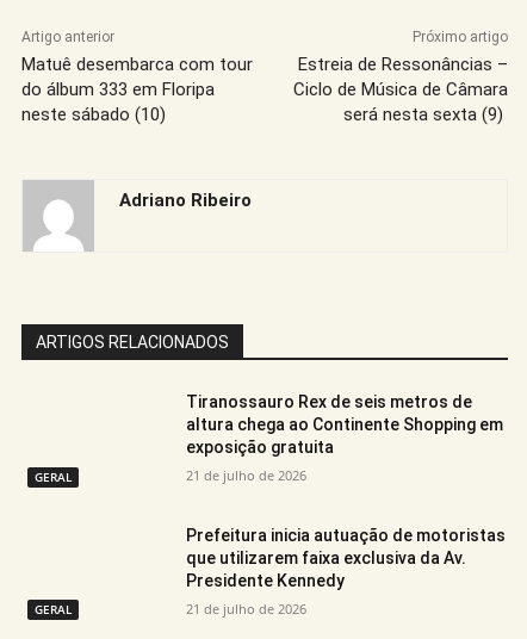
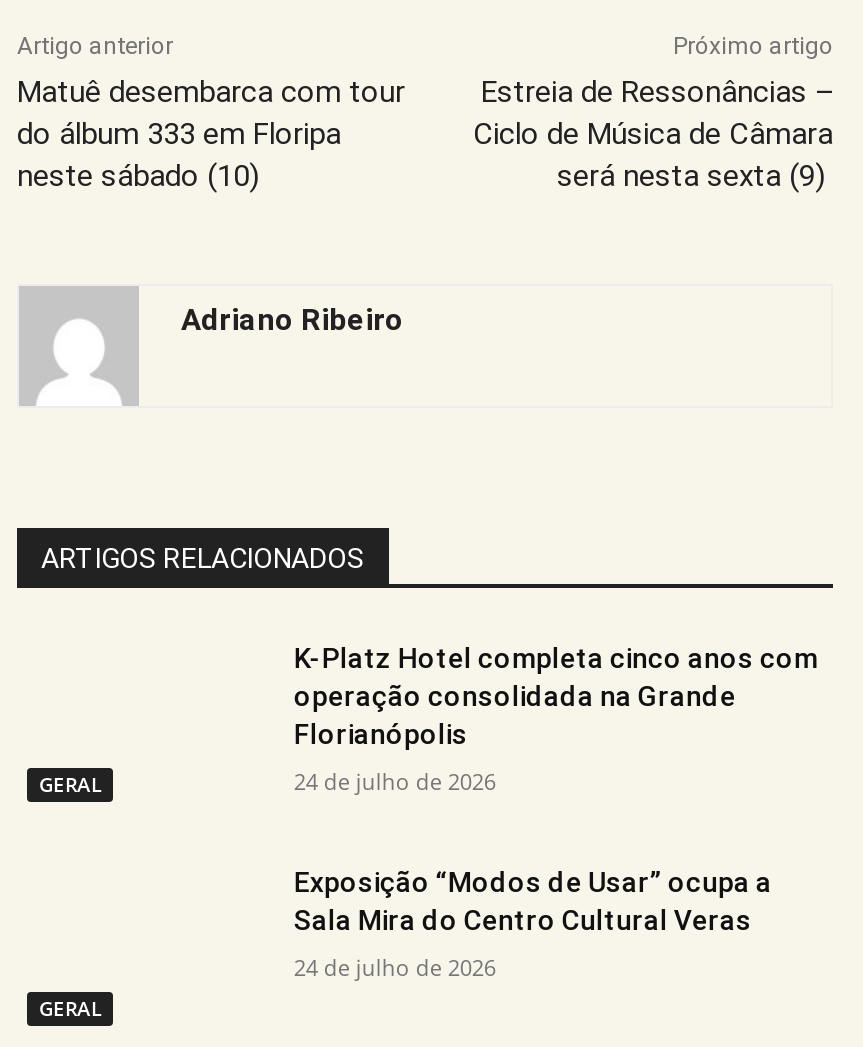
[186,392,504,457] Tiranossauro Rex de seis metros de | altura chega ao Continente Shopping em | exposição gratuita -> [294,643,818,751] K-Platz Hotel completa cinco anos com | operação consolidada na Grande | Florianópolis
[186,466,307,484] 21 de julho de 2026 -> [294,767,496,797] 24 de julho de 2026
[186,525,506,590] Prefeitura inicia autuação de motoristas | que utilizarem faixa exclusiva da Av. | Presidente Kennedy -> [294,866,772,936] Exposição “Modos de Usar” ocupa a | Sala Mira do Centro Cultural Veras
[186,599,307,617] 21 de julho de 2026 -> [294,952,496,982] 24 de julho de 2026

